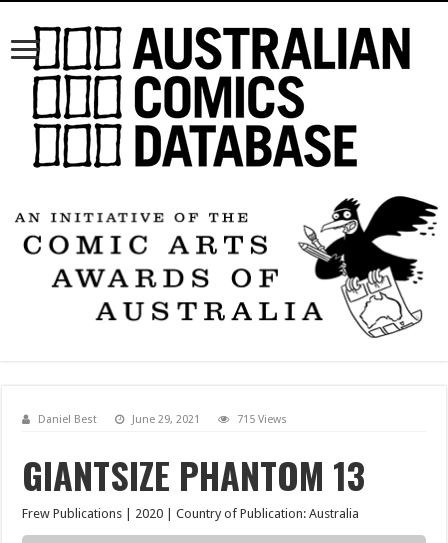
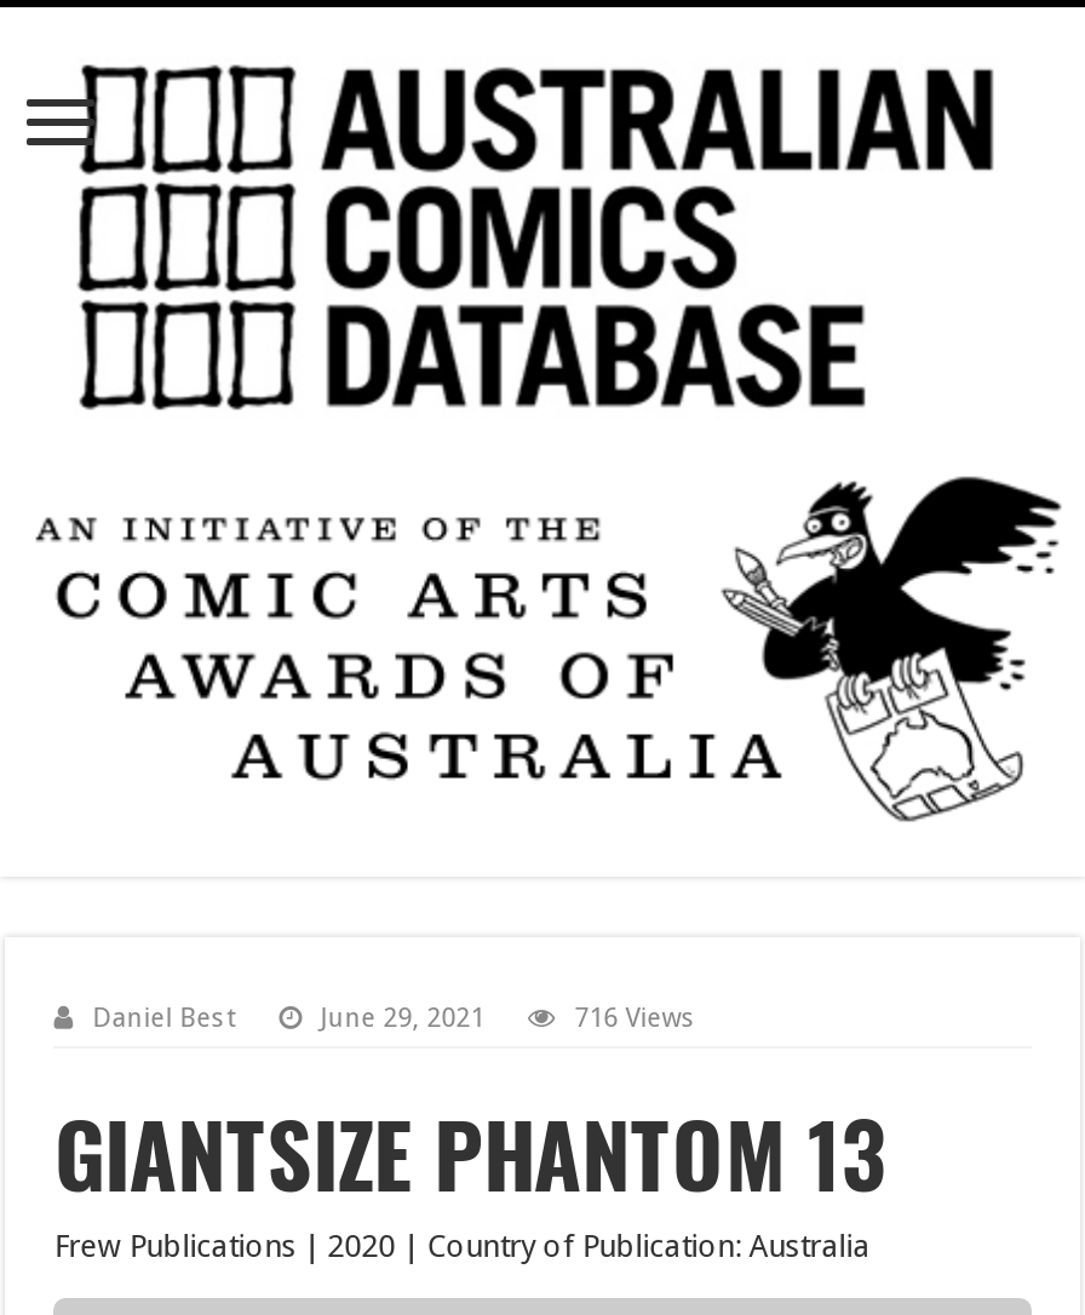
[237,413,287,426] 715 Views -> [574,1003,696,1035] 716 Views

